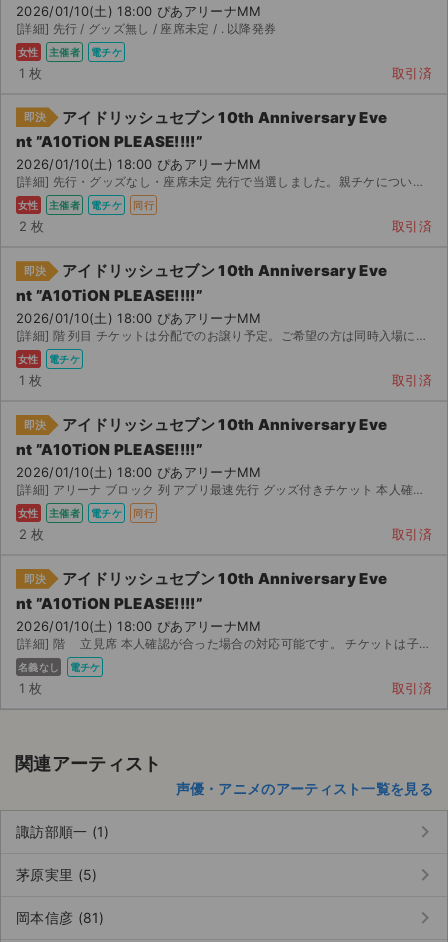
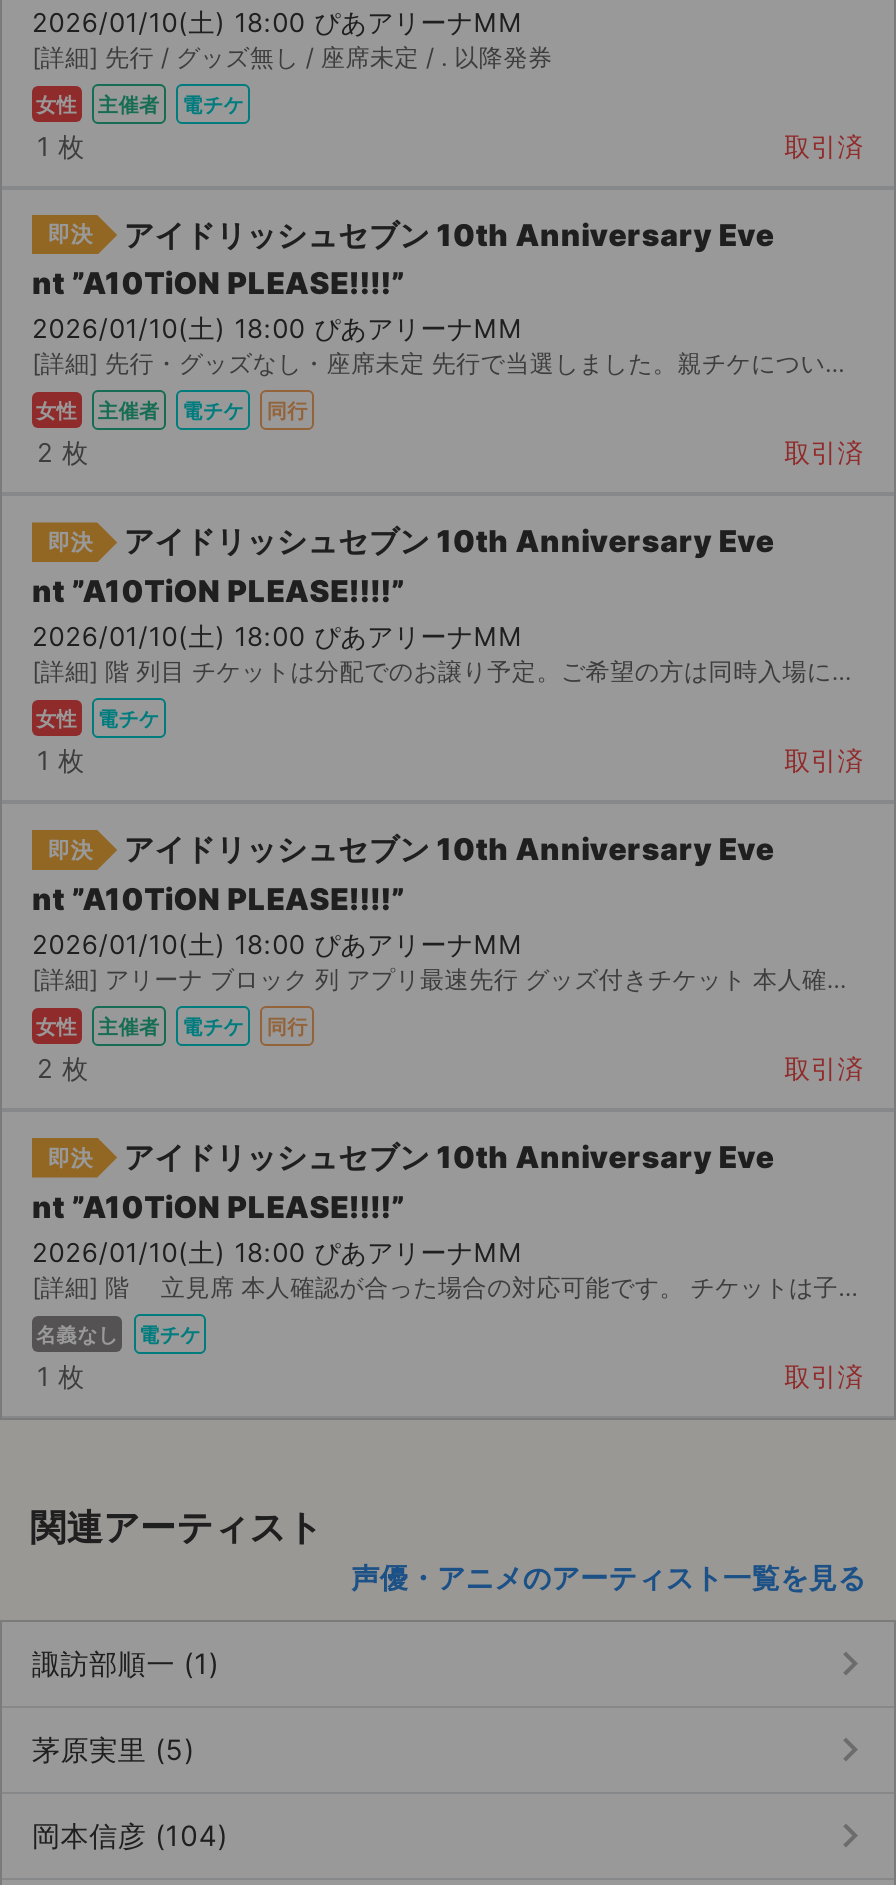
[16,909,105,926] 岡本信彦 (81) -> [32,1817,228,1851] 岡本信彦 (104)

